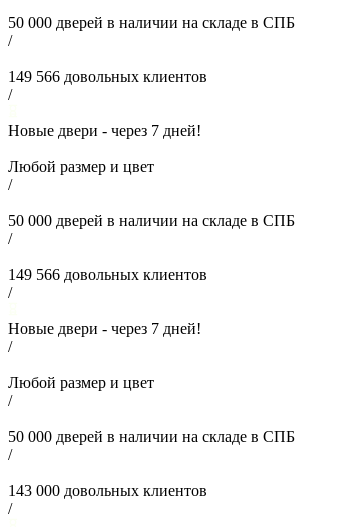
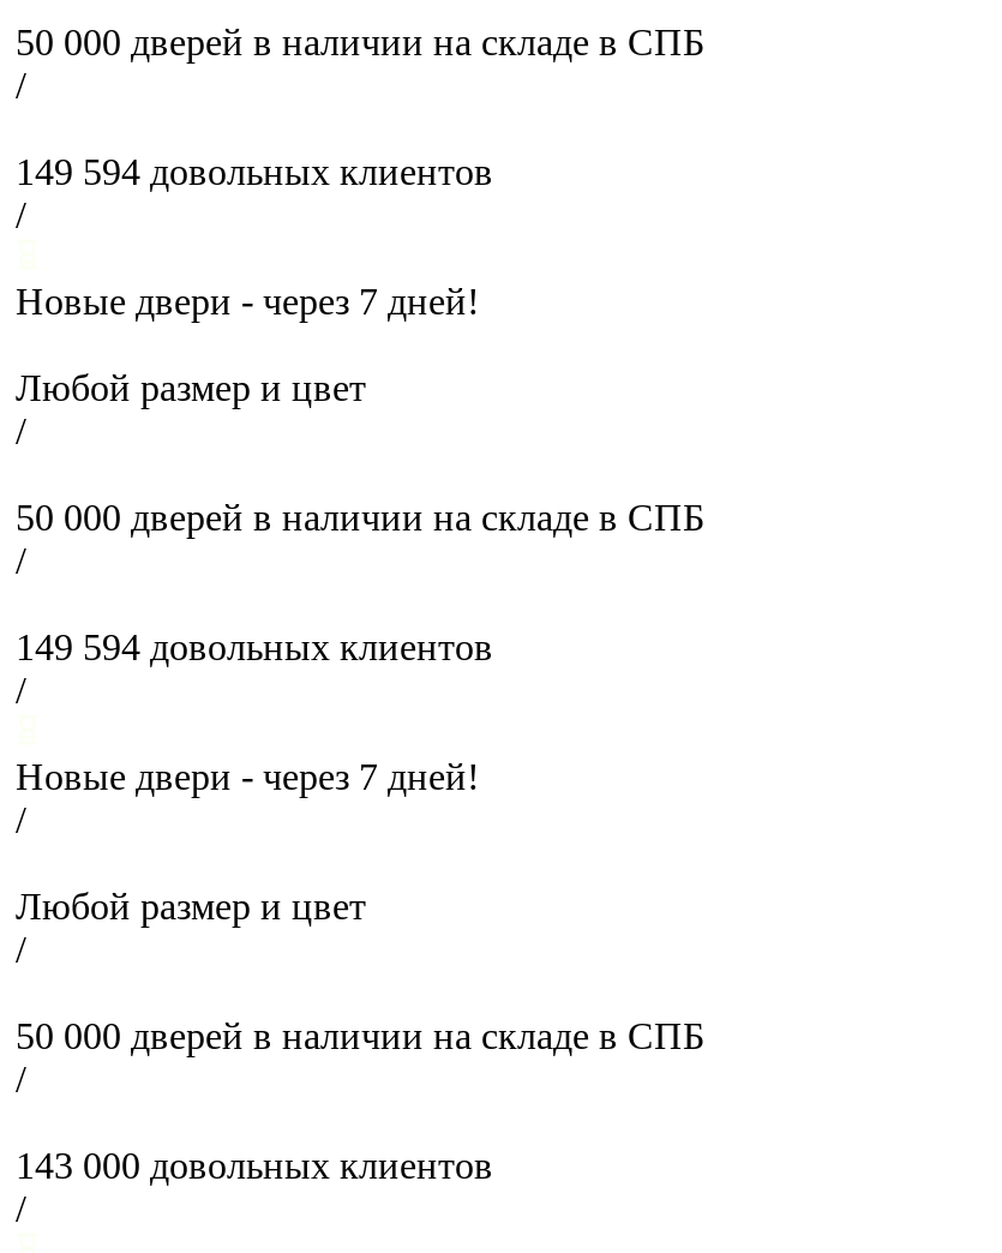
[8,68,207,85] 149 566 довольных клиентов -> [16,151,493,192] 149 594 довольных клиентов
[8,266,207,283] 149 566 довольных клиентов -> [16,626,493,667] 149 594 довольных клиентов

